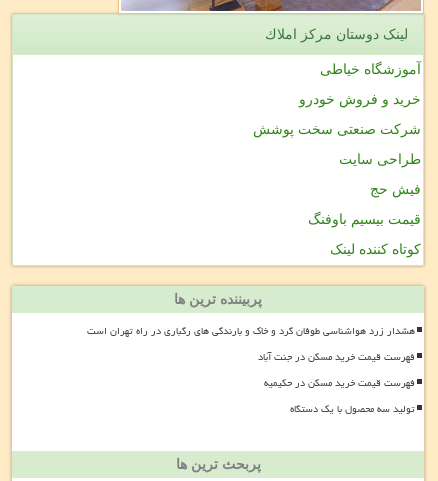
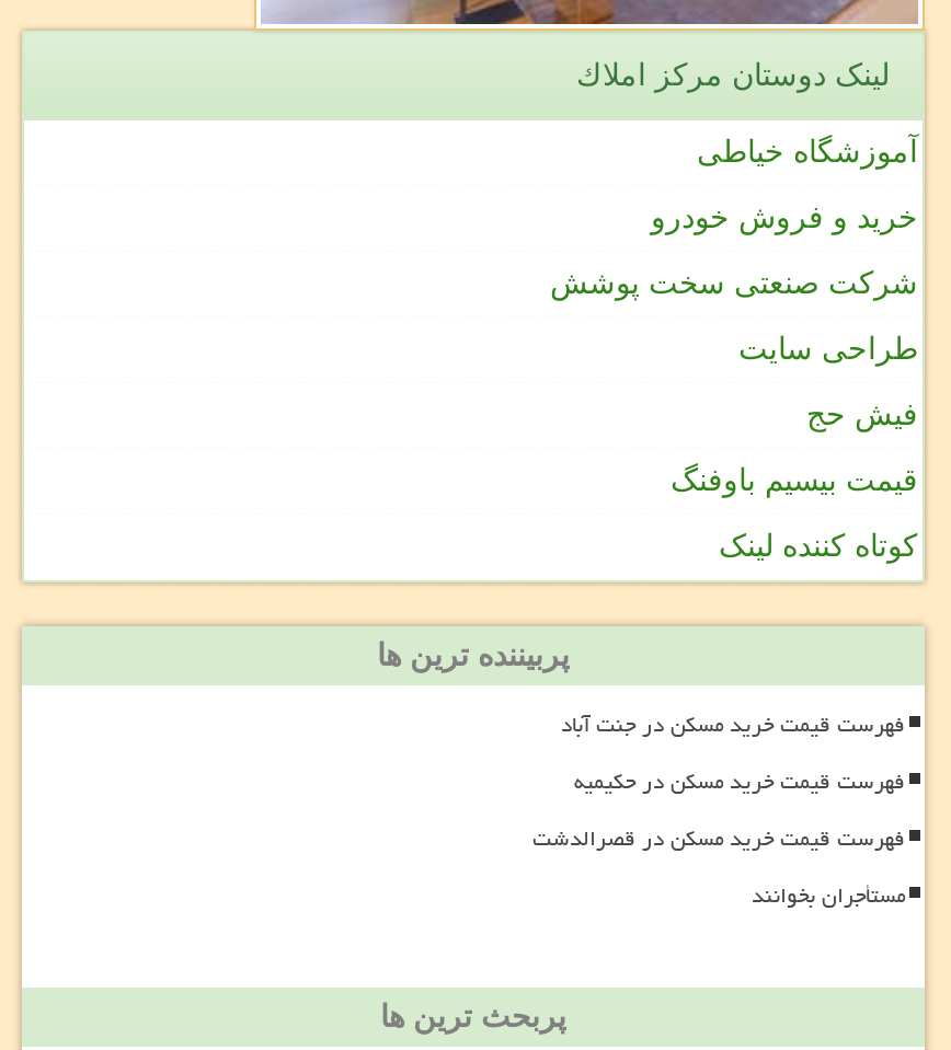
[87,321,415,341] هشدار زرد هواشناسی طوفان گرد و خاک و بارندگی های رگباری در راه تهران است -> none
moved [258,347,415,393] -> [561,703,905,804]: فهرست قیمت خرید مسکن در جنت آباد | فهرست قیمت خرید مسکن در حکیمیه
[290,399,415,419] تولید سه محصول با یک دستگاه -> [532,817,905,918] فهرست قیمت خرید مسکن در قصرالدشت | مستأجران بخوانند

